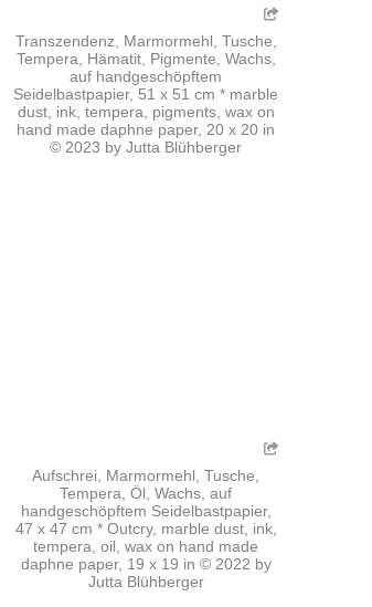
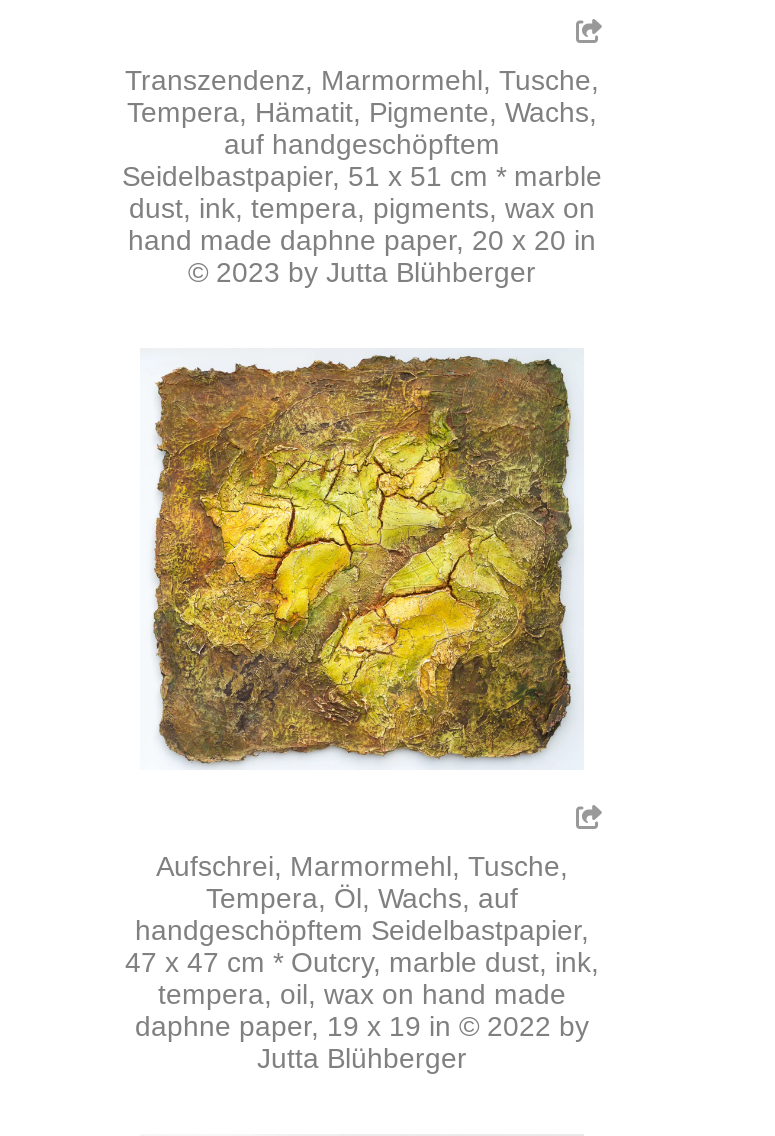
none -> [150,350,580,770] [image]

